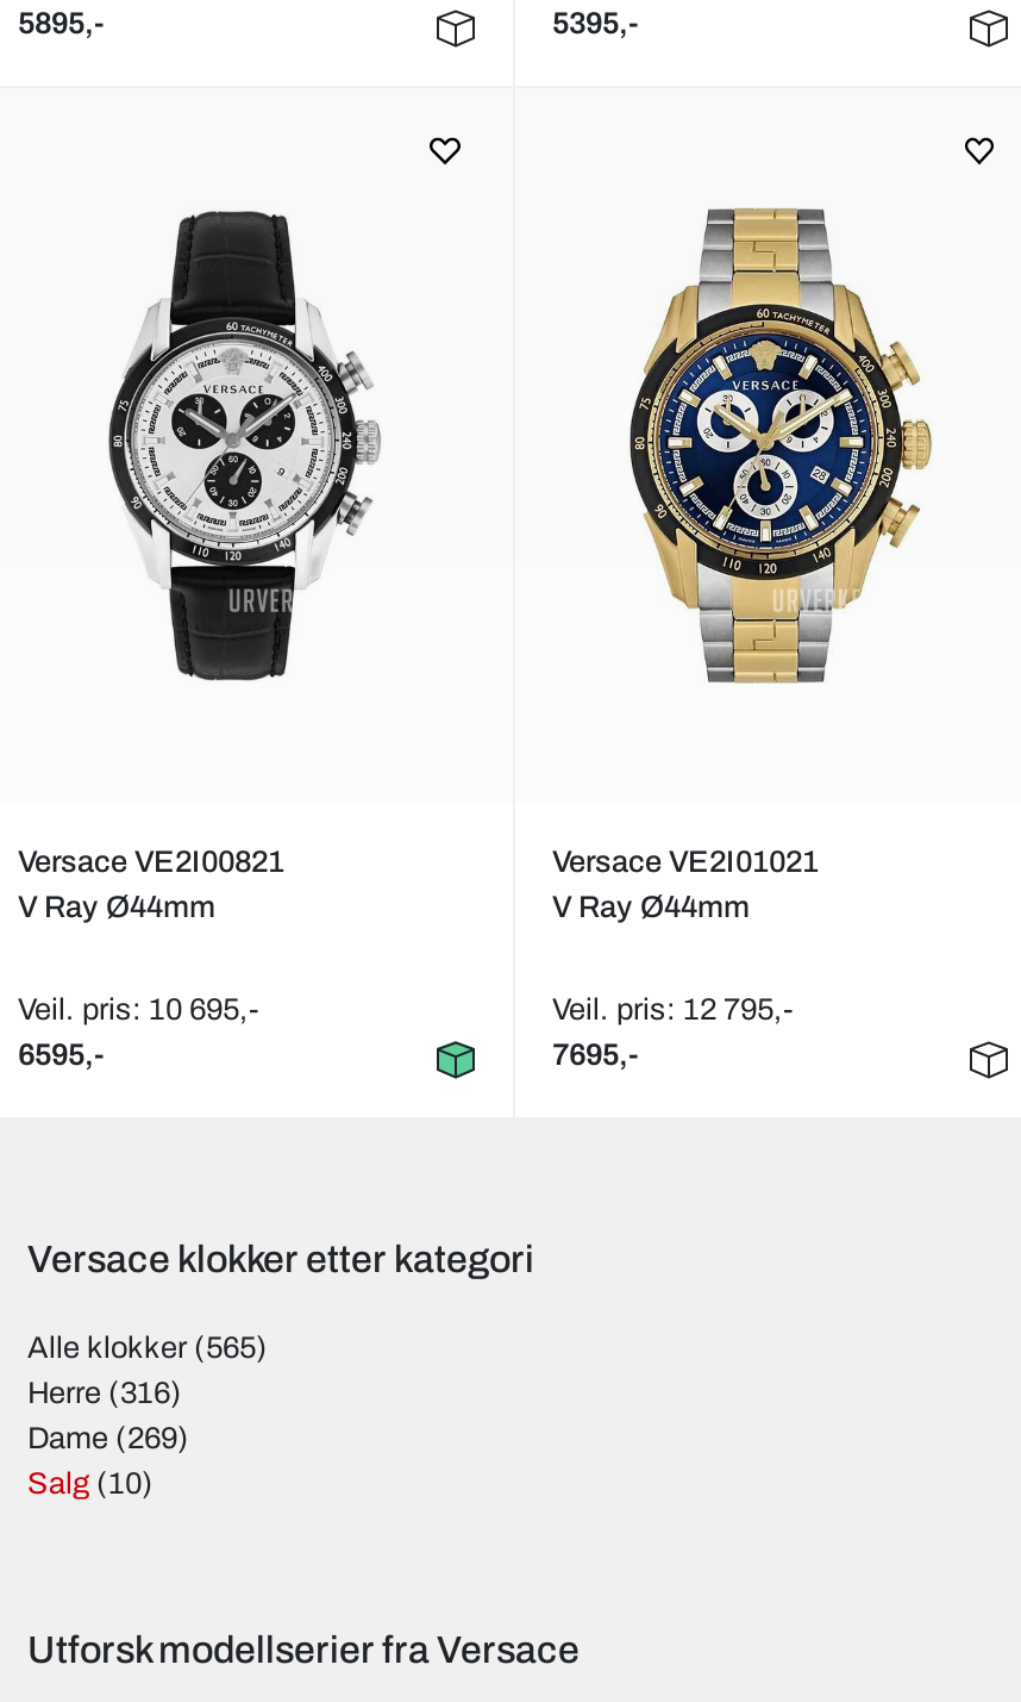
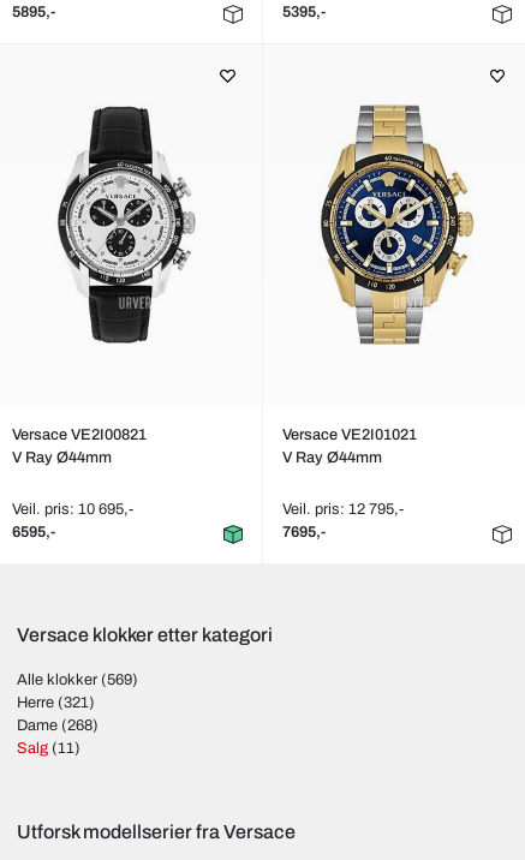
[27,1332,268,1365] Alle klokker (565) -> [17,671,138,688] Alle klokker (569)
[27,1377,182,1410] Herre (316) -> [17,694,95,711] Herre (321)
[27,1422,189,1455] Dame (269) -> [17,717,99,734] Dame (268)
[27,1467,154,1501] Salg (10) -> [17,740,80,757] Salg (11)

